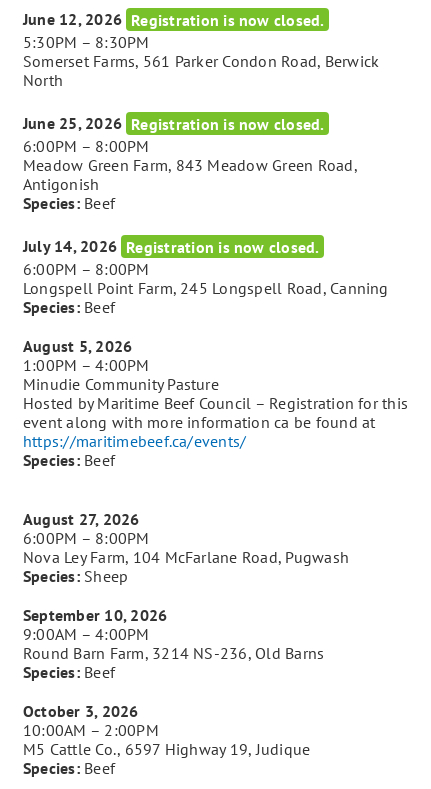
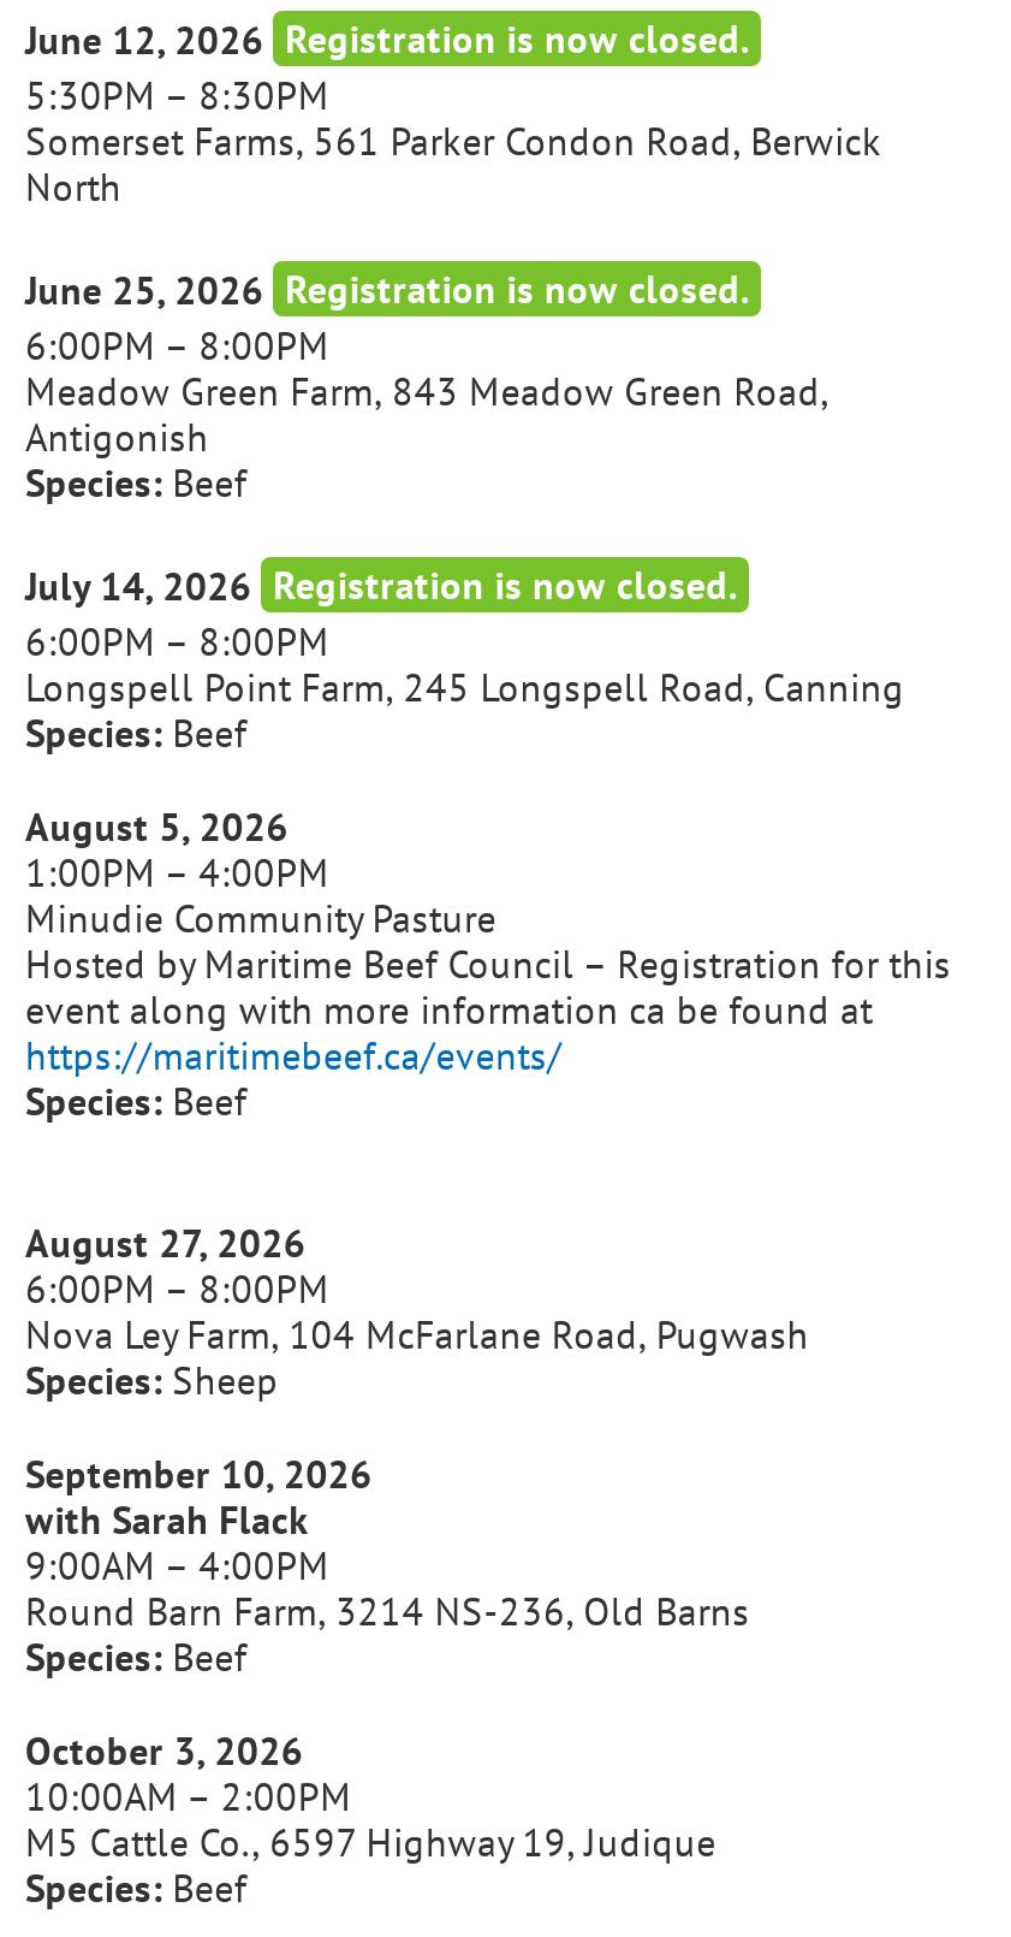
none -> [25,1495,308,1543] with Sarah Flack

